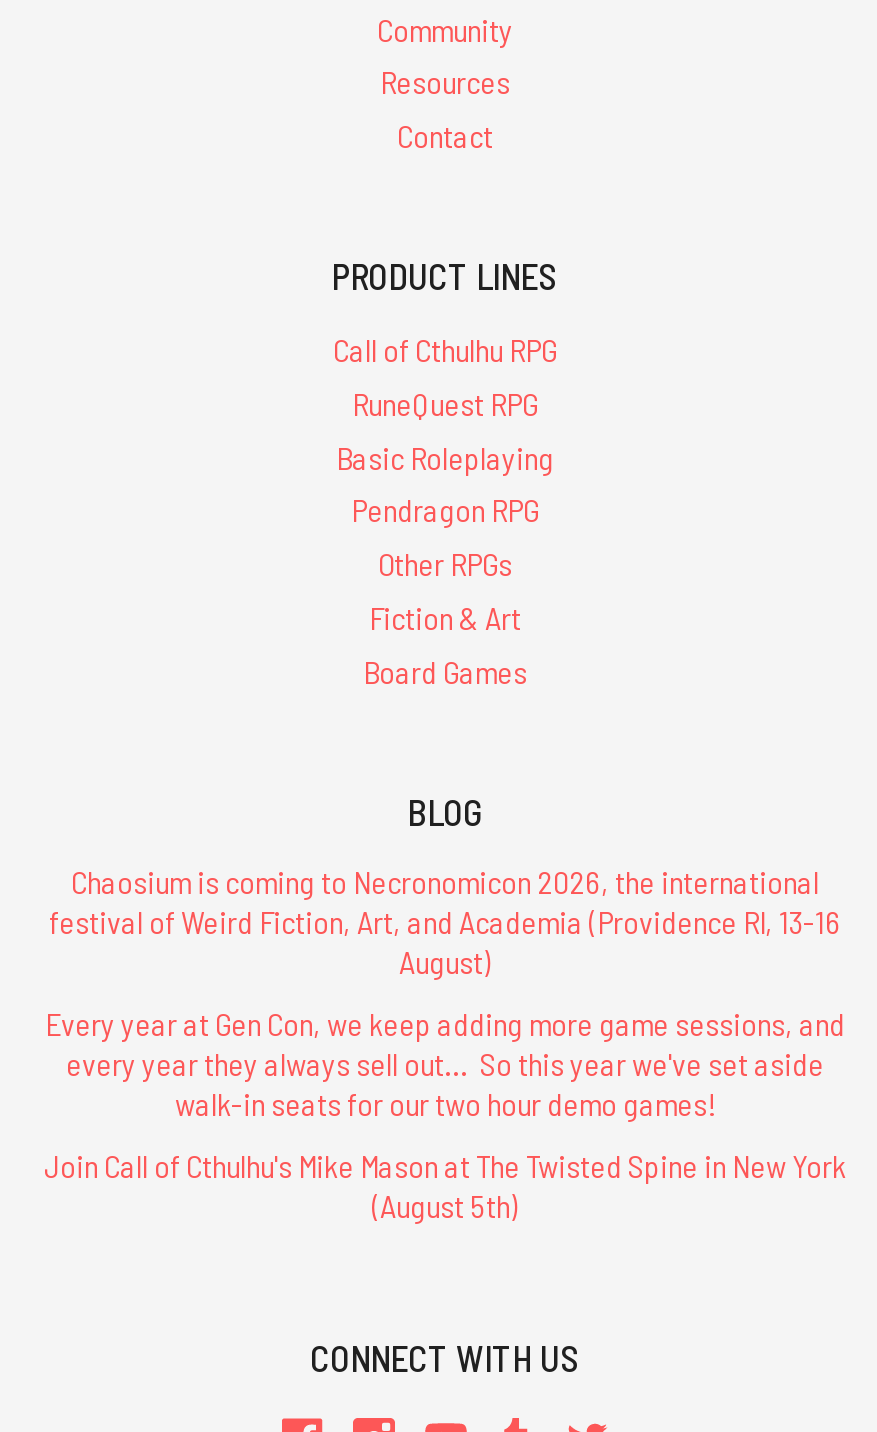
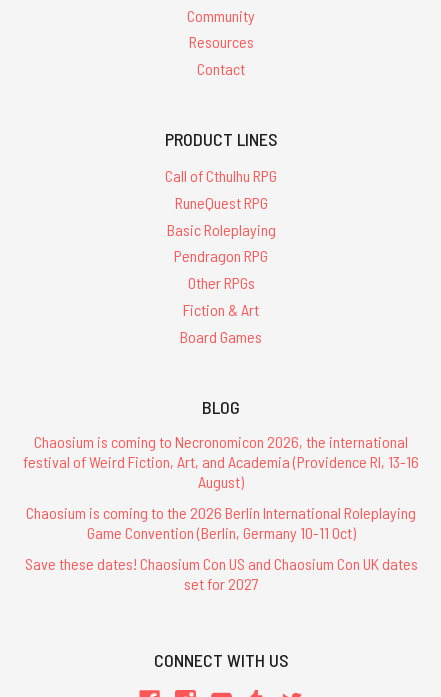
[45,1004,845,1122] Every year at Gen Con, we keep adding more game sessions, and | every year they always sell out... So this year we've set aside | walk-in seats for our two hour demo games! -> [26,503,416,542] Chaosium is coming to the 2026 Berlin International Roleplaying | Game Convention (Berlin, Germany 10-11 Oct)
[44,1146,846,1224] Join Call of Cthulhu's Mike Mason at The Twisted Spine in New York | (August 5th) -> [24,554,417,593] Save these dates! Chaosium Con US and Chaosium Con UK dates | set for 2027

